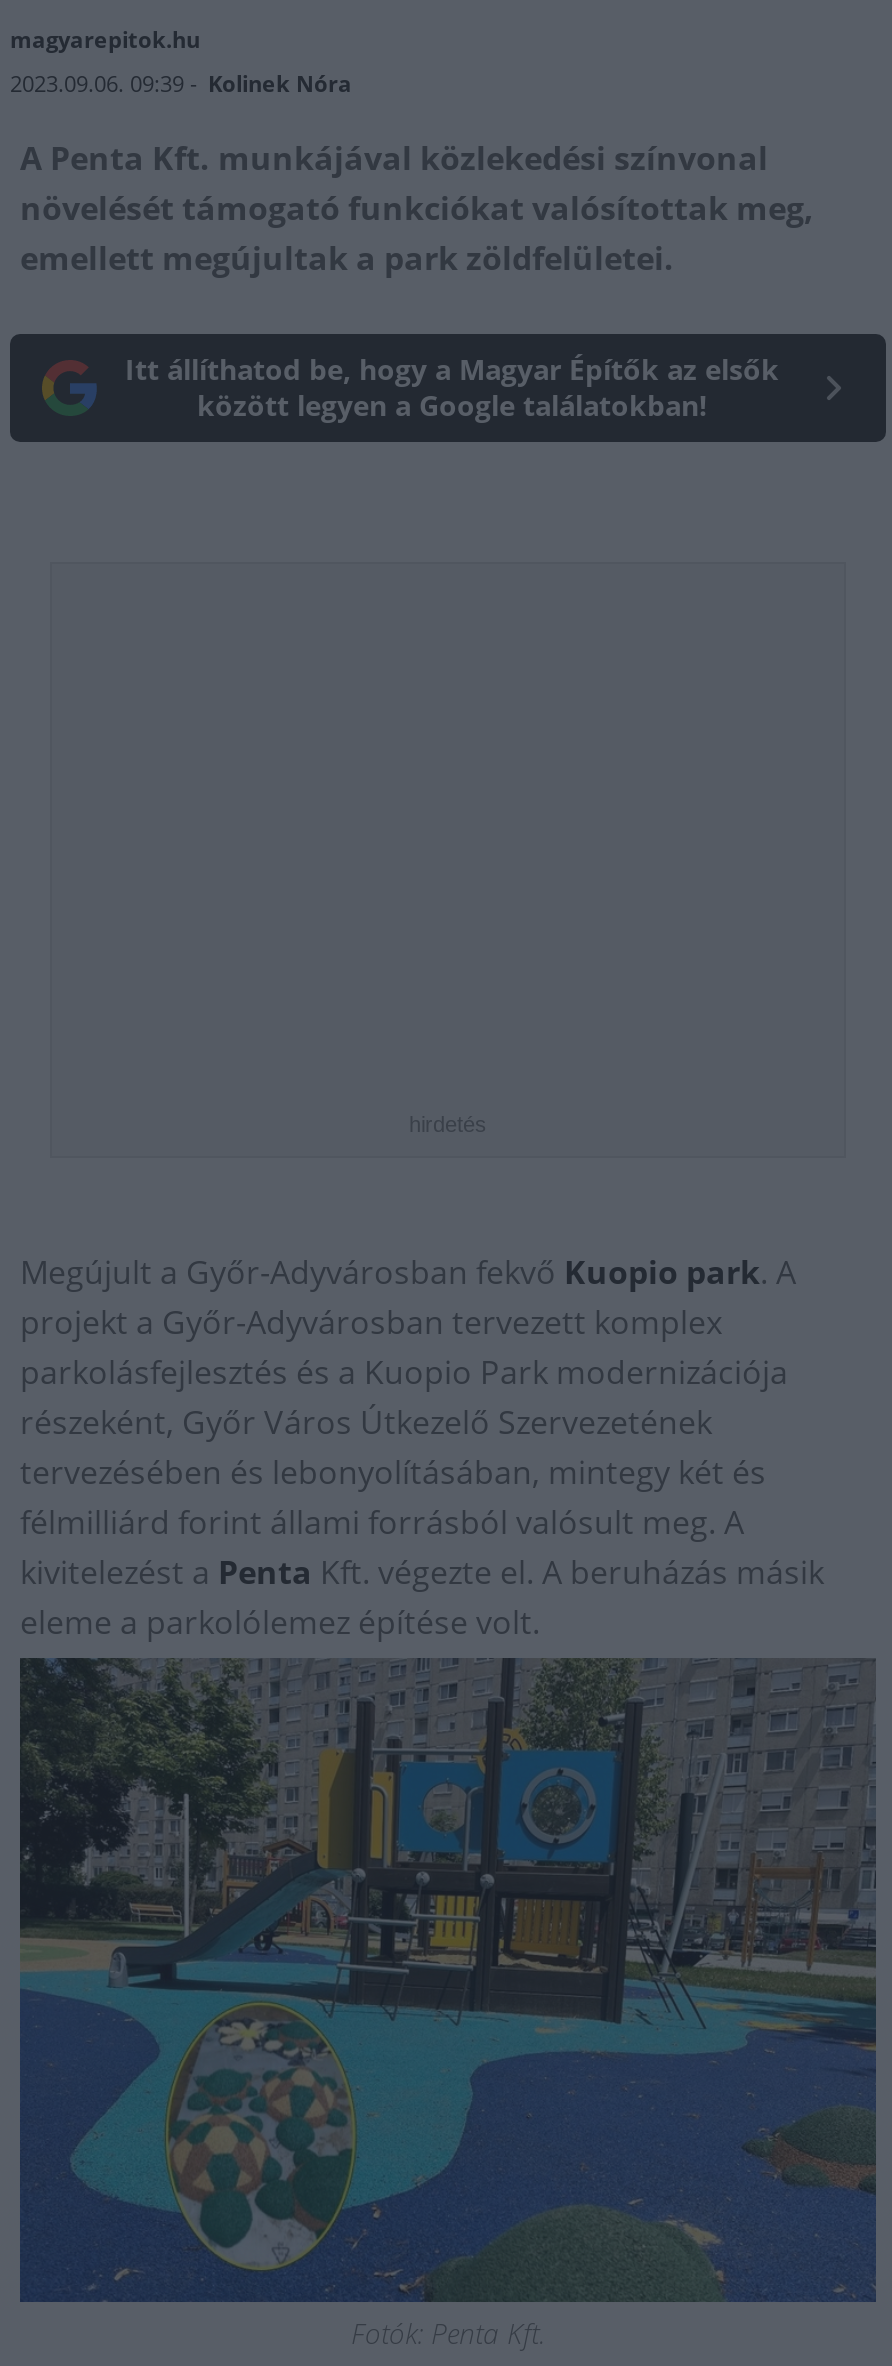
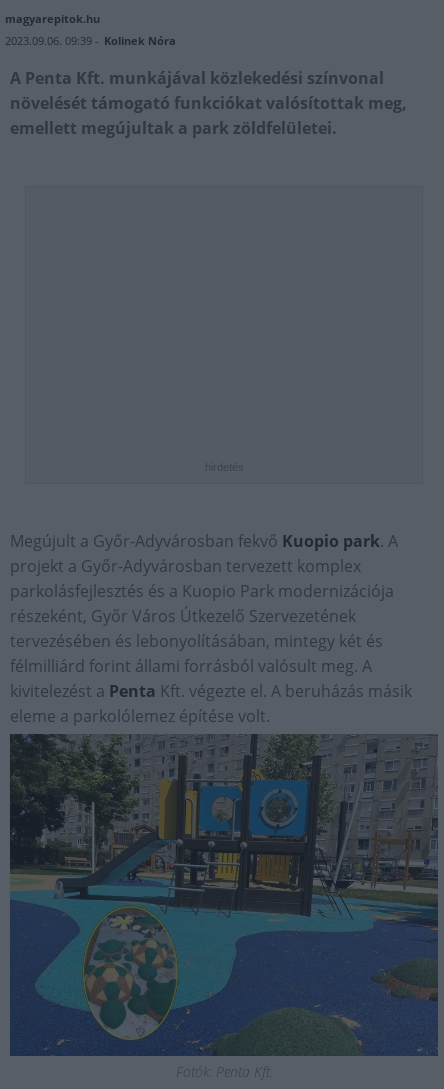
[125,350,779,424] Itt állíthatod be, hogy a Magyar Építők az elsők | között legyen a Google találatokban! -> none

